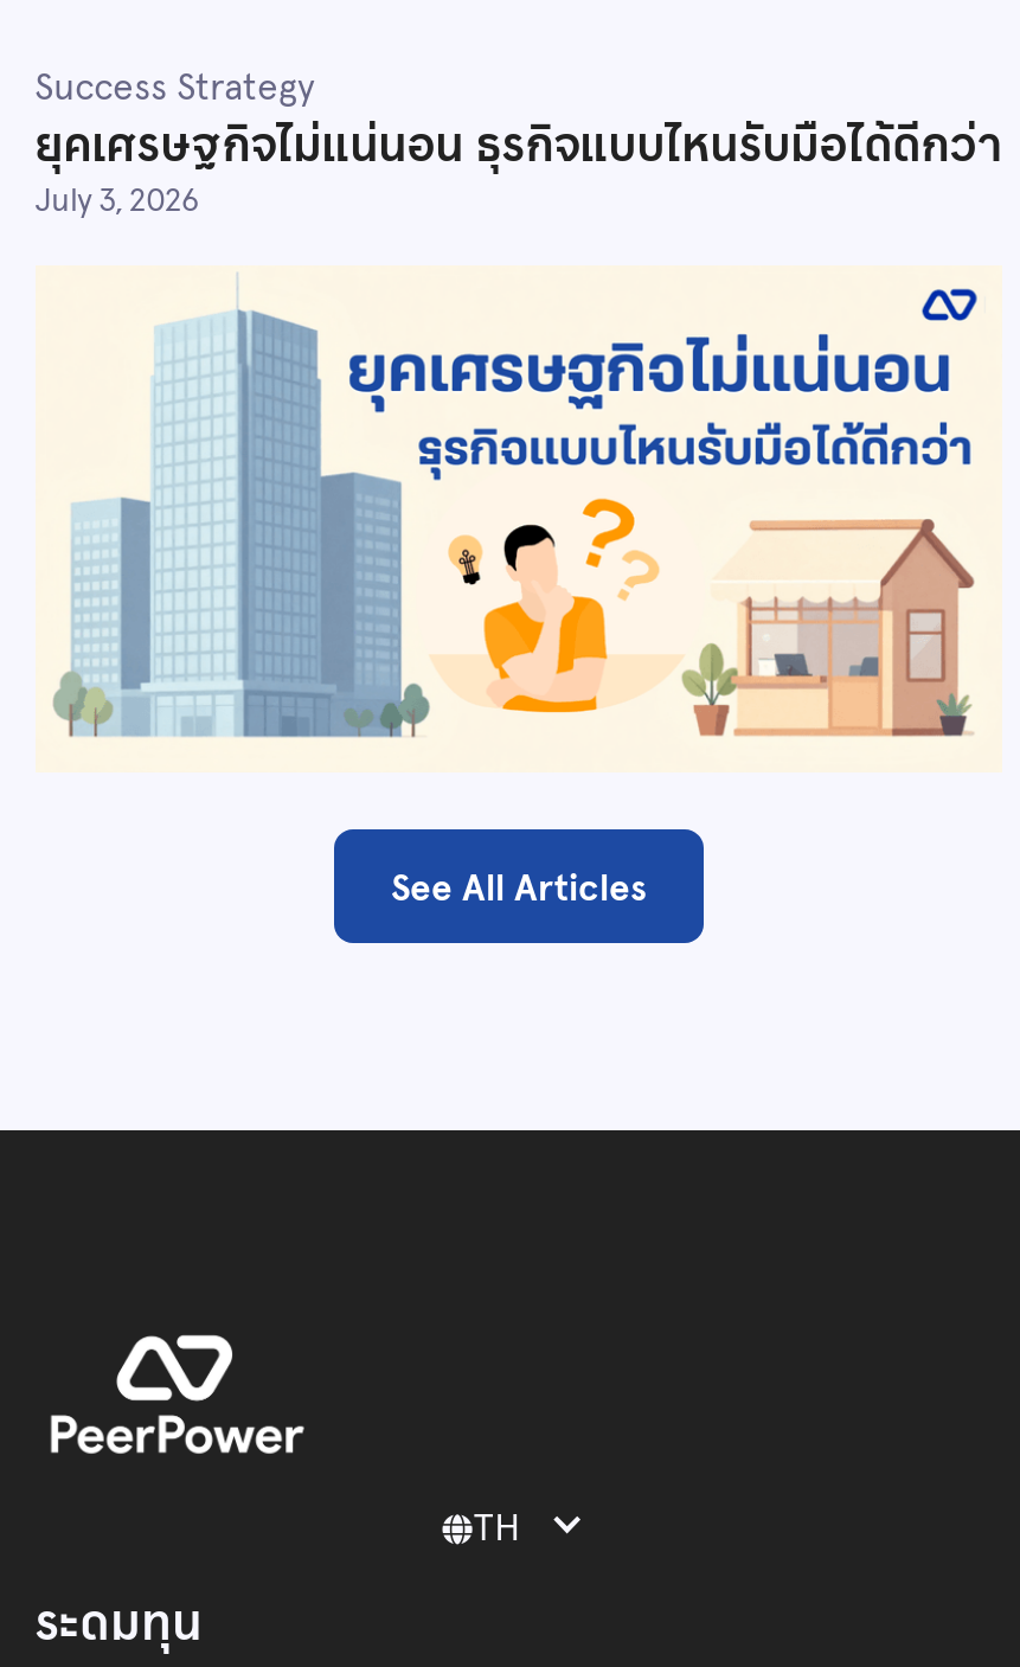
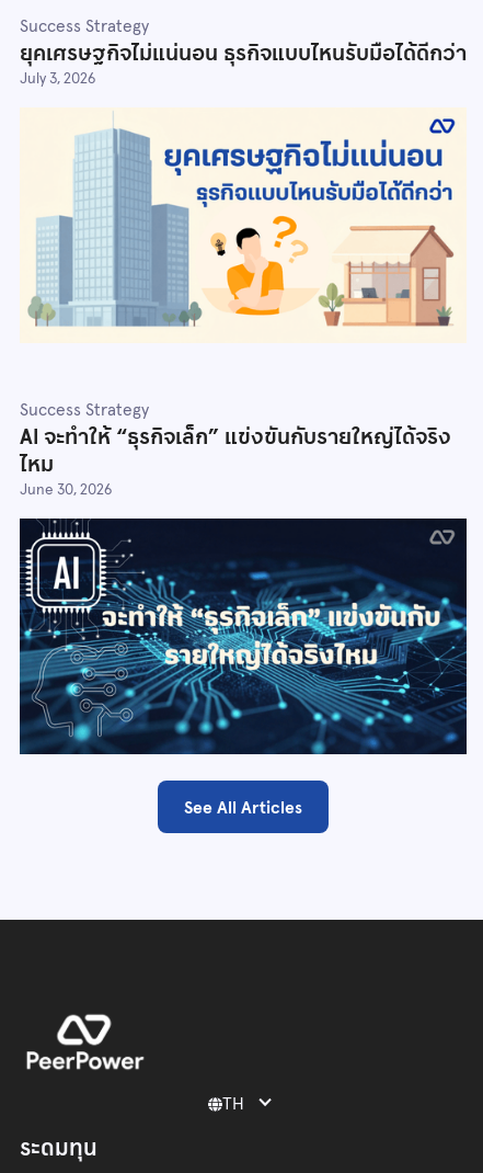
none -> [19,517,468,755] [image]
none -> [19,398,451,498] Success Strategy | AI จะทำให้ “ธุรกิจเล็ก” แข่งขันกับรายใหญ่ได้จริง | ไหม | June 30, 2026

